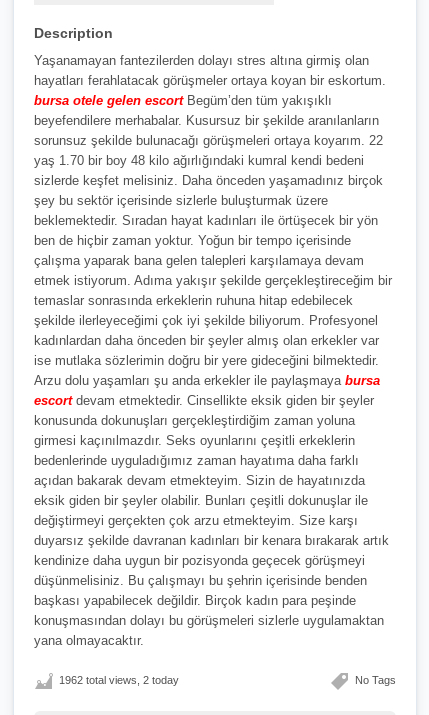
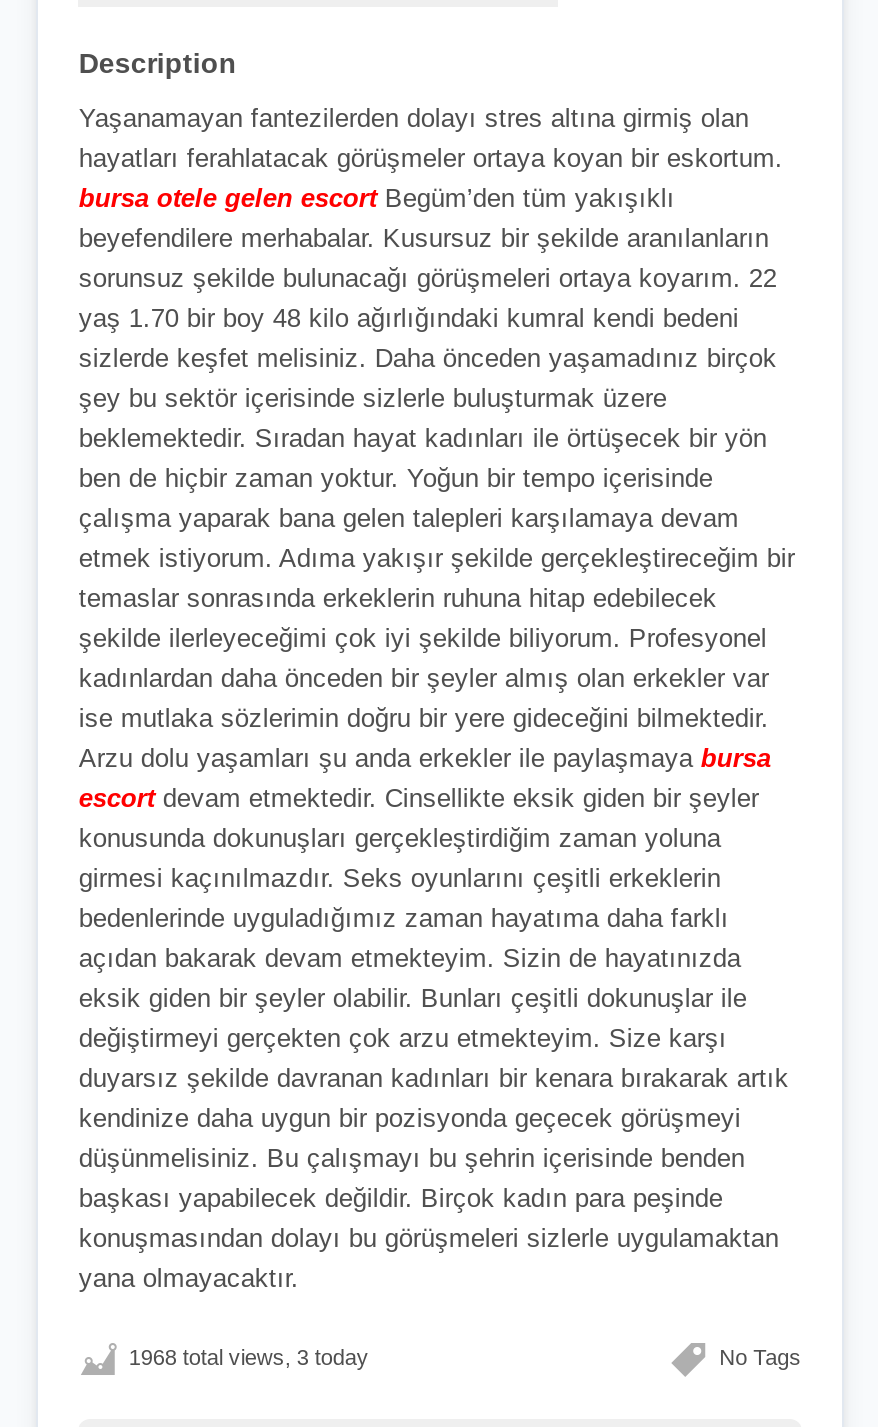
[59,674,179,686] 1962 total views, 2 today -> [129,1345,369,1369] 1968 total views, 3 today

